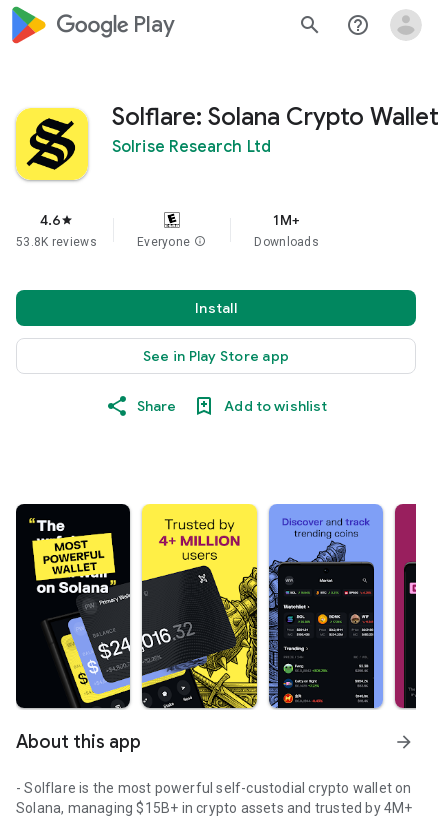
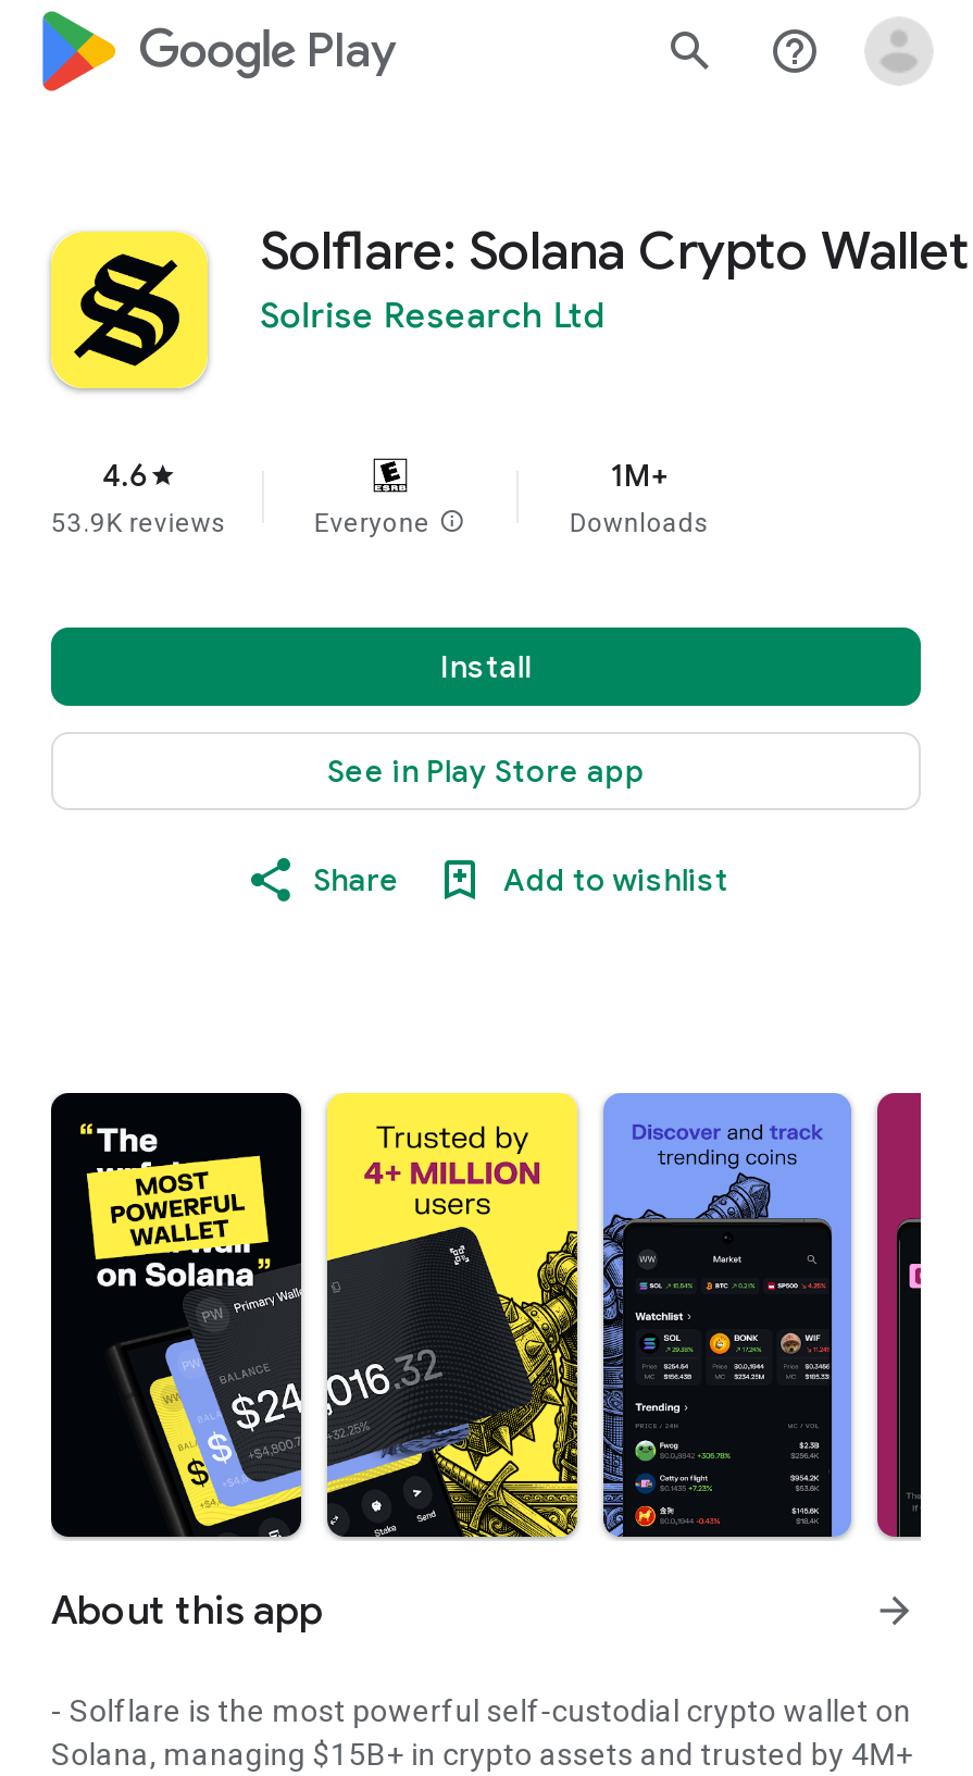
[16,235,97,249] 53.8K reviews -> [51,508,227,538] 53.9K reviews

